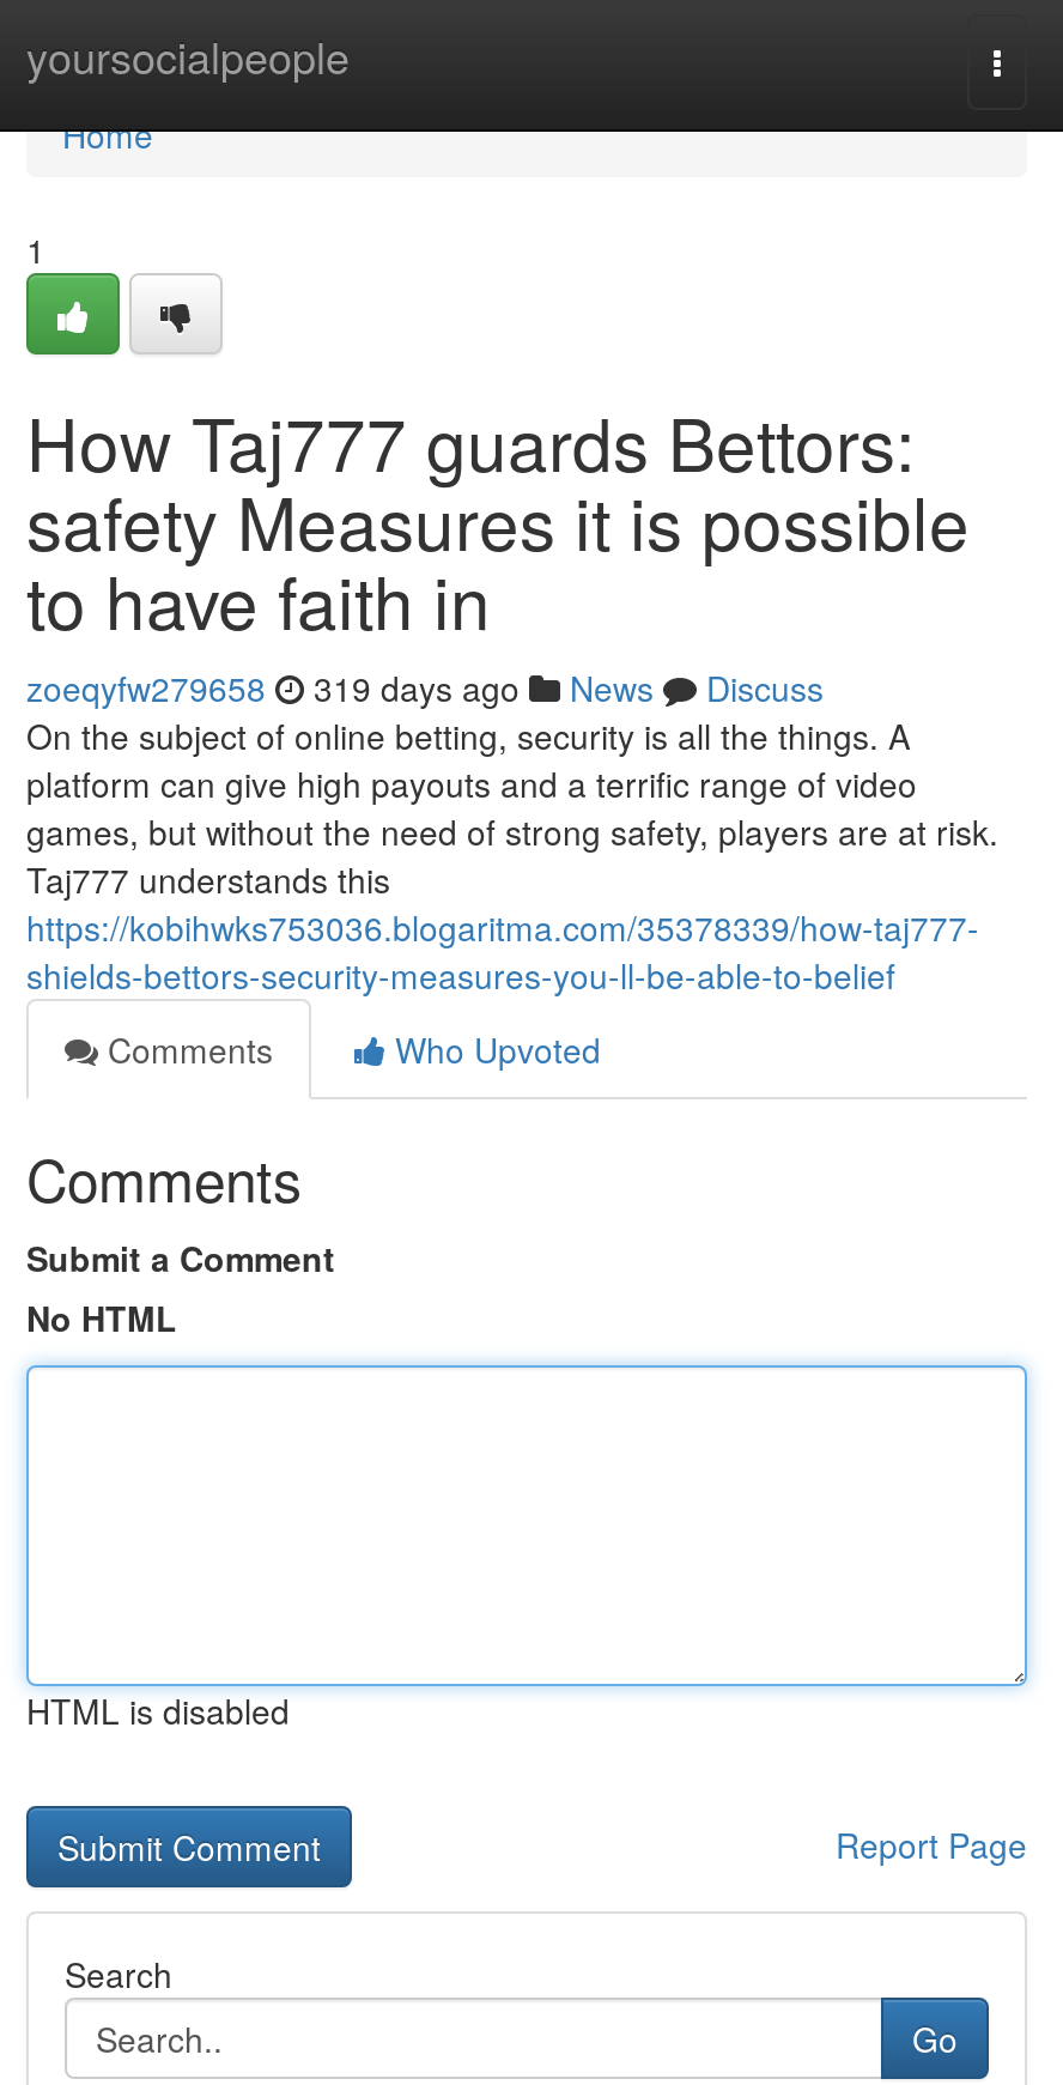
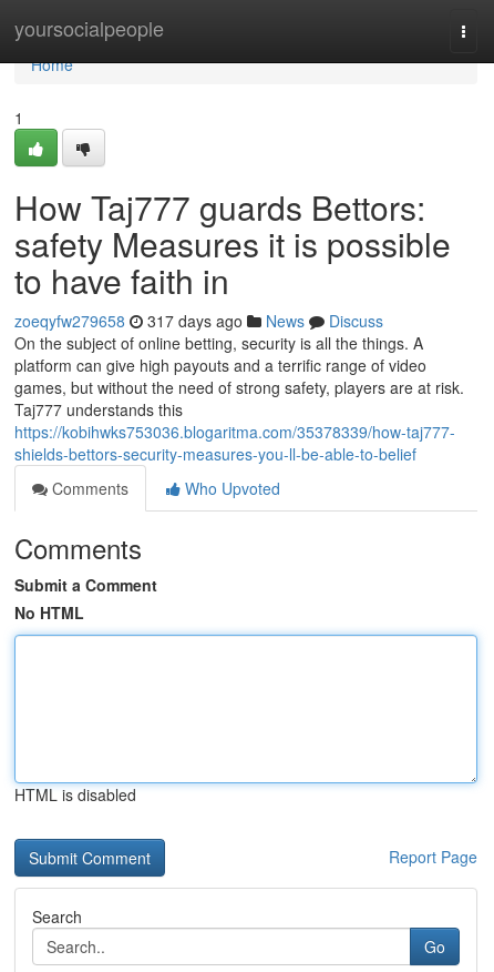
[26,663,824,711] zoeqyfw279658 319 days ago News Discuss -> [14,310,383,332] zoeqyfw279658 317 days ago News Discuss

